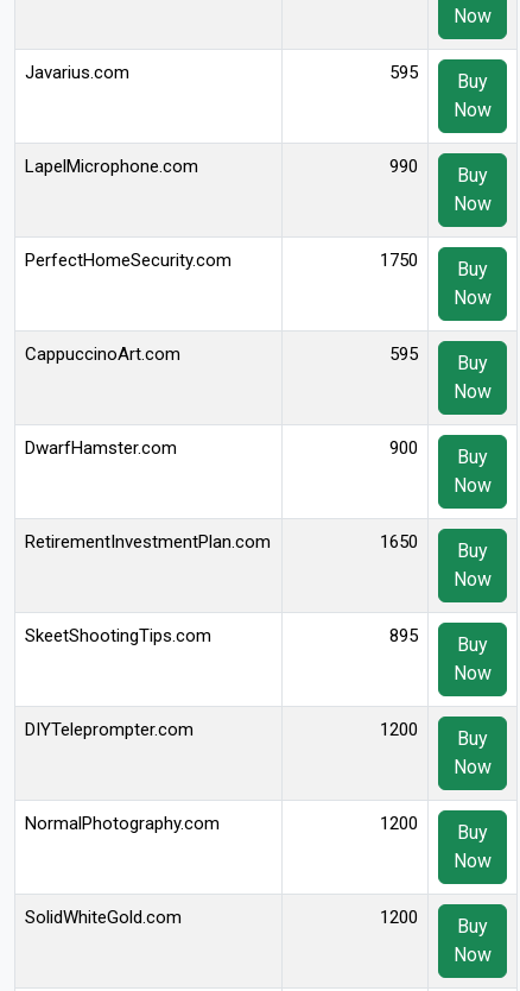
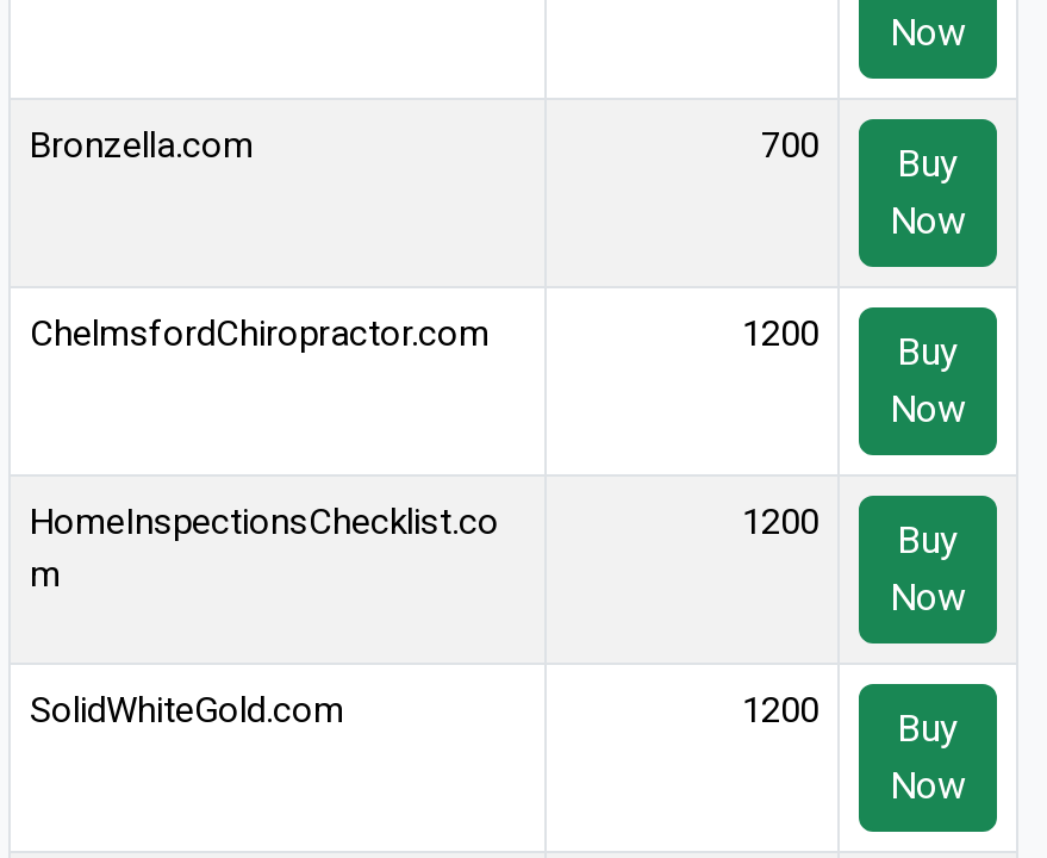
[25,62,418,83] Javarius.com | 595 -> [30,124,818,167] Bronzella.com | 700
[25,156,492,740] LapelMicrophone.com | 990 | Buy | Now | PerfectHomeSecurity.com | 1750 | Buy | Now | CappuccinoArt.com | 595 | Buy | Now | DwarfHamster.com | 900 | Buy | Now | RetirementInvestmentPlan.com | 1650 | Buy | Now | SkeetShootingTips.com | 895 | Buy | Now | DIYTeleprompter.com -> [30,312,490,355] ChelmsfordChiropractor.com
[25,813,220,834] NormalPhotography.com -> [30,500,499,596] HomeInspectionsChecklist.co | m

